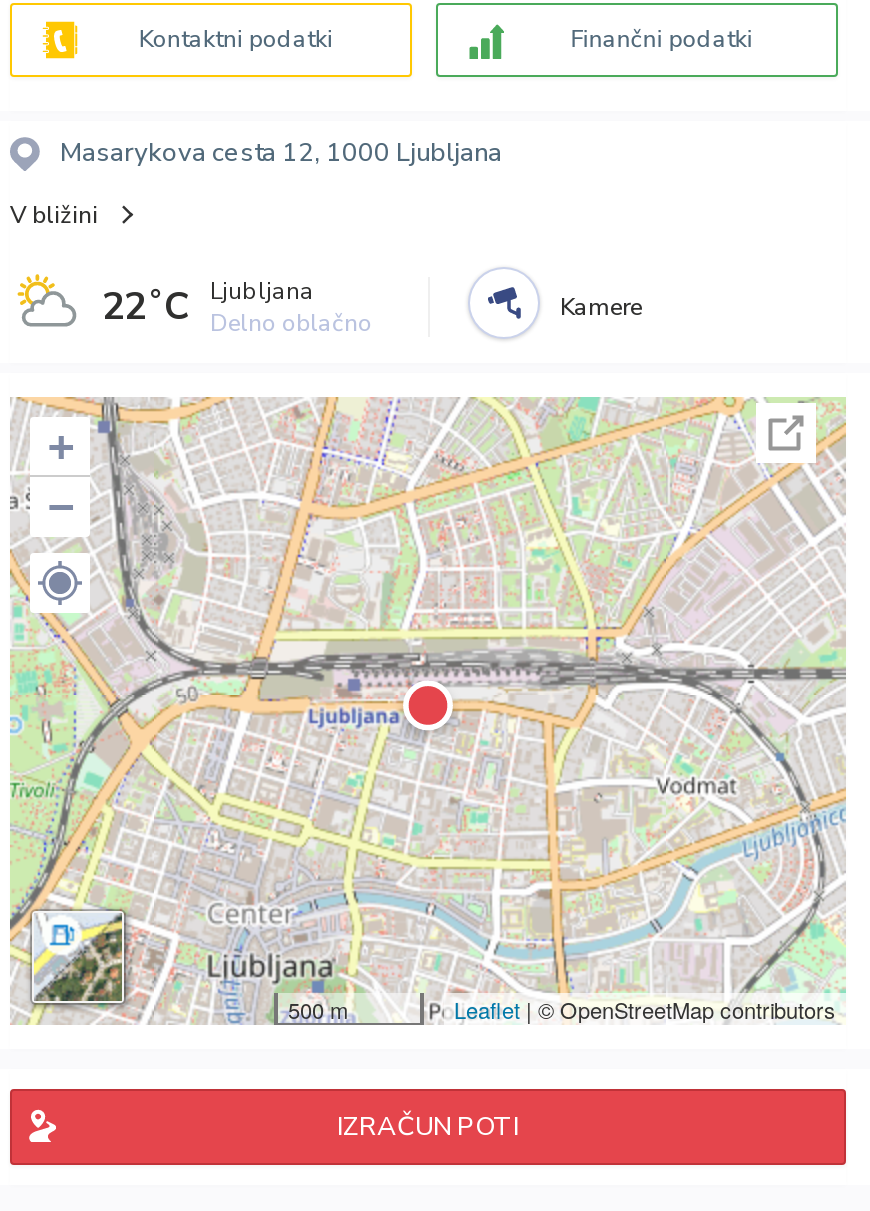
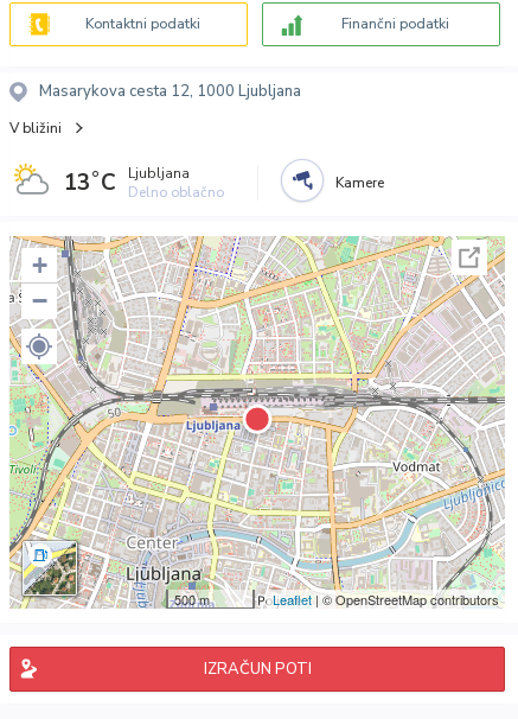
[102,275,372,339] 22˚C Ljubljana Delno oblačno -> [64,164,224,202] 13˚C Ljubljana Delno oblačno

